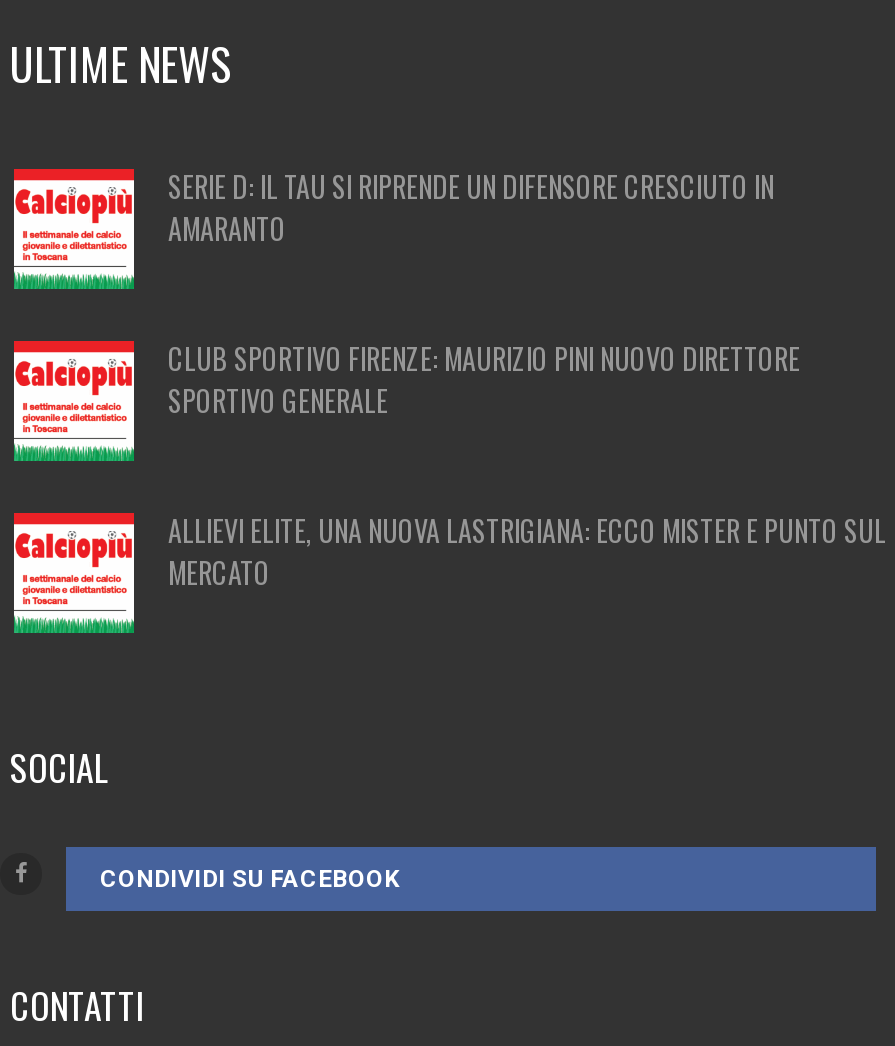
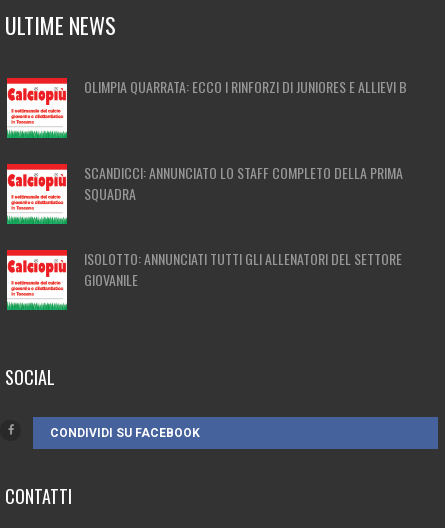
[168,165,774,249] SERIE D: IL TAU SI RIPRENDE UN DIFENSORE CRESCIUTO IN | AMARANTO -> [84,76,407,97] OLIMPIA QUARRATA: ECCO I RINFORZI DI JUNIORES E ALLIEVI B
[168,337,800,421] CLUB SPORTIVO FIRENZE: MAURIZIO PINI NUOVO DIRETTORE | SPORTIVO GENERALE -> [84,162,403,204] SCANDICCI: ANNUNCIATO LO STAFF COMPLETO DELLA PRIMA | SQUADRA
[168,509,886,593] ALLIEVI ELITE, UNA NUOVA LASTRIGIANA: ECCO MISTER E PUNTO SUL | MERCATO -> [84,248,402,290] ISOLOTTO: ANNUNCIATI TUTTI GLI ALLENATORI DEL SETTORE | GIOVANILE

